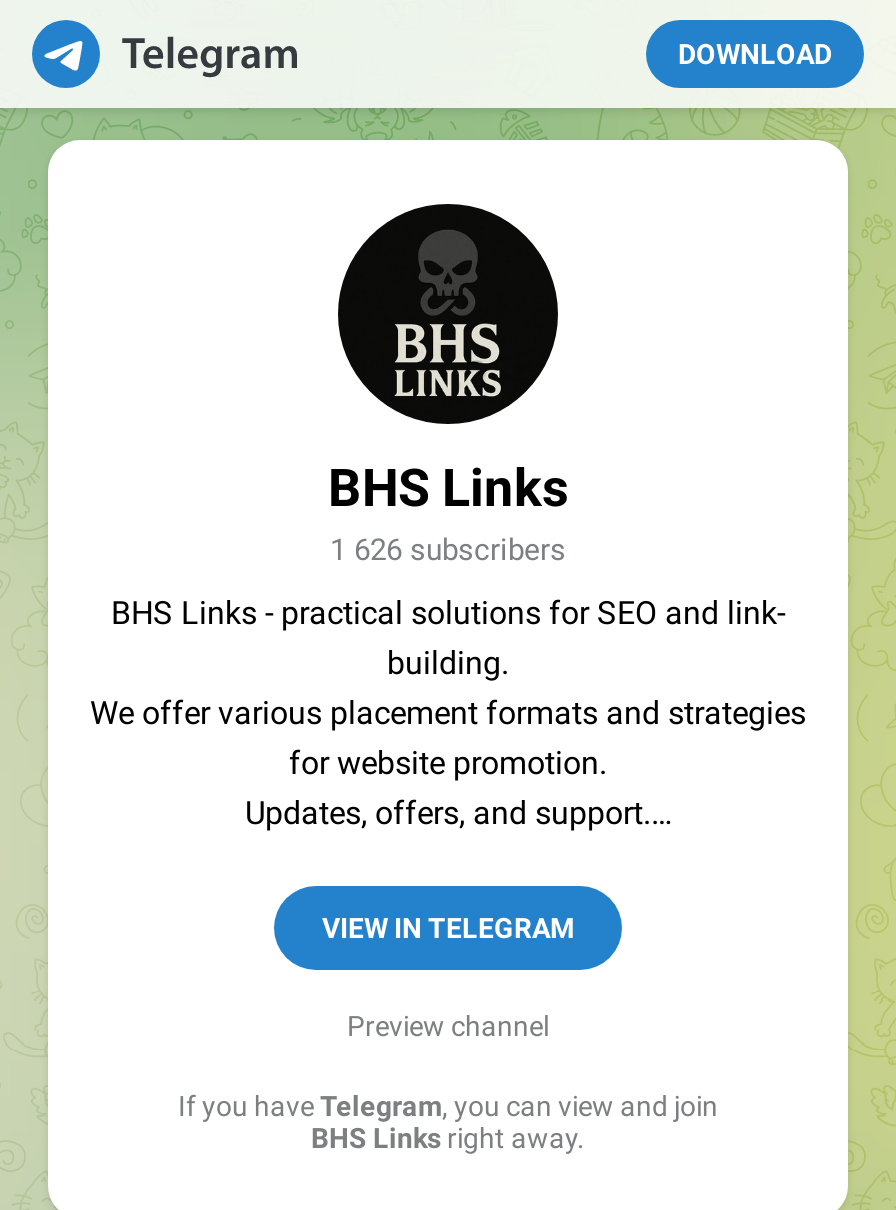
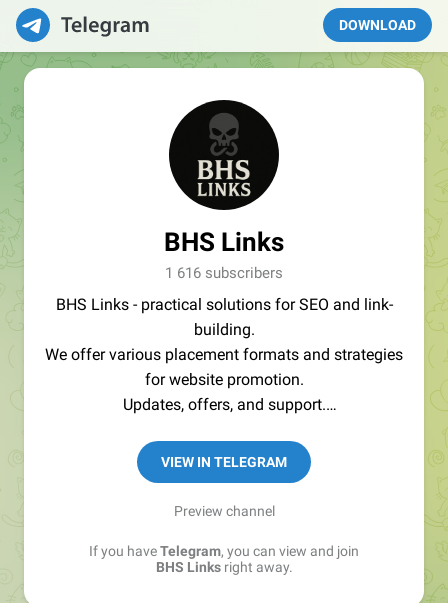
[330,532,566,568] 1 626 subscribers -> [165,264,283,282] 1 616 subscribers

